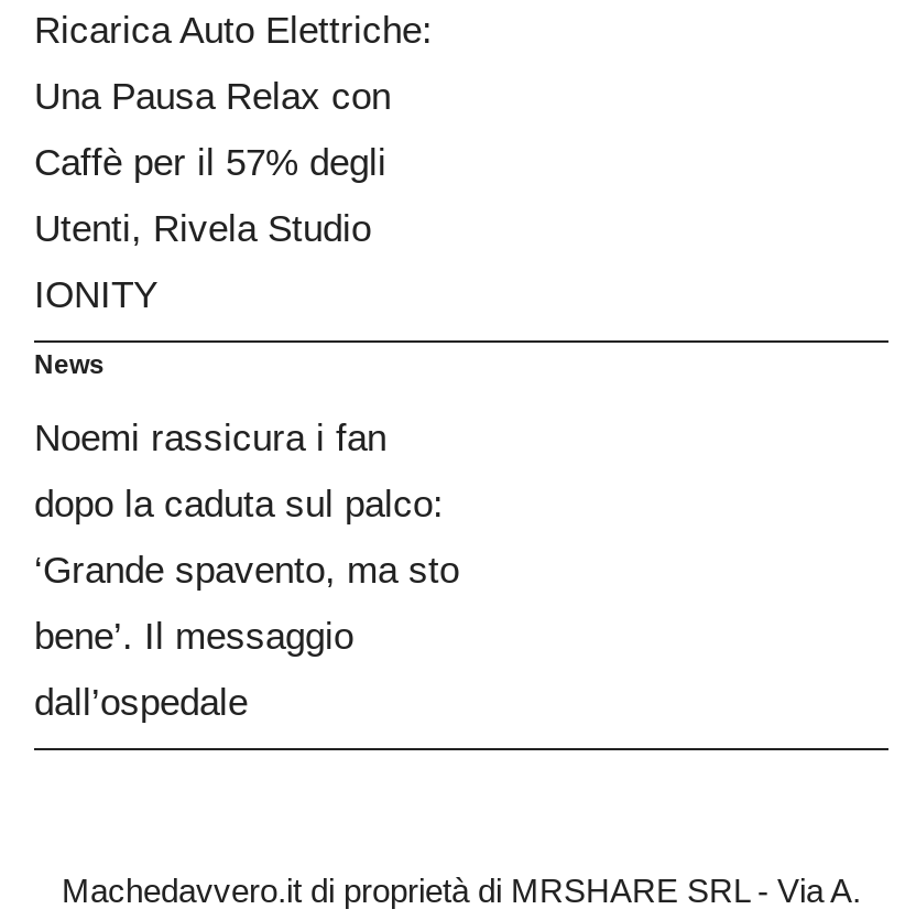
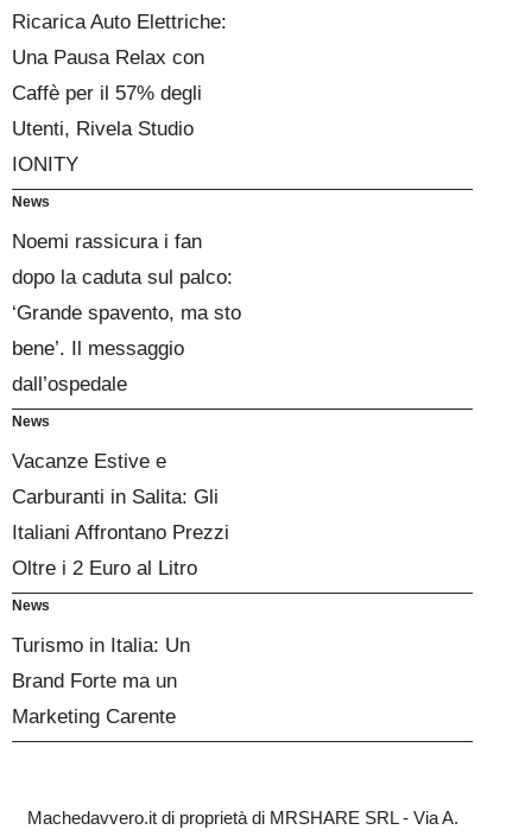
none -> [12,413,229,728] News | Vacanze Estive e | Carburanti in Salita: Gli | Italiani Affrontano Prezzi | Oltre i 2 Euro al Litro | News | Turismo in Italia: Un | Brand Forte ma un | Marketing Carente

